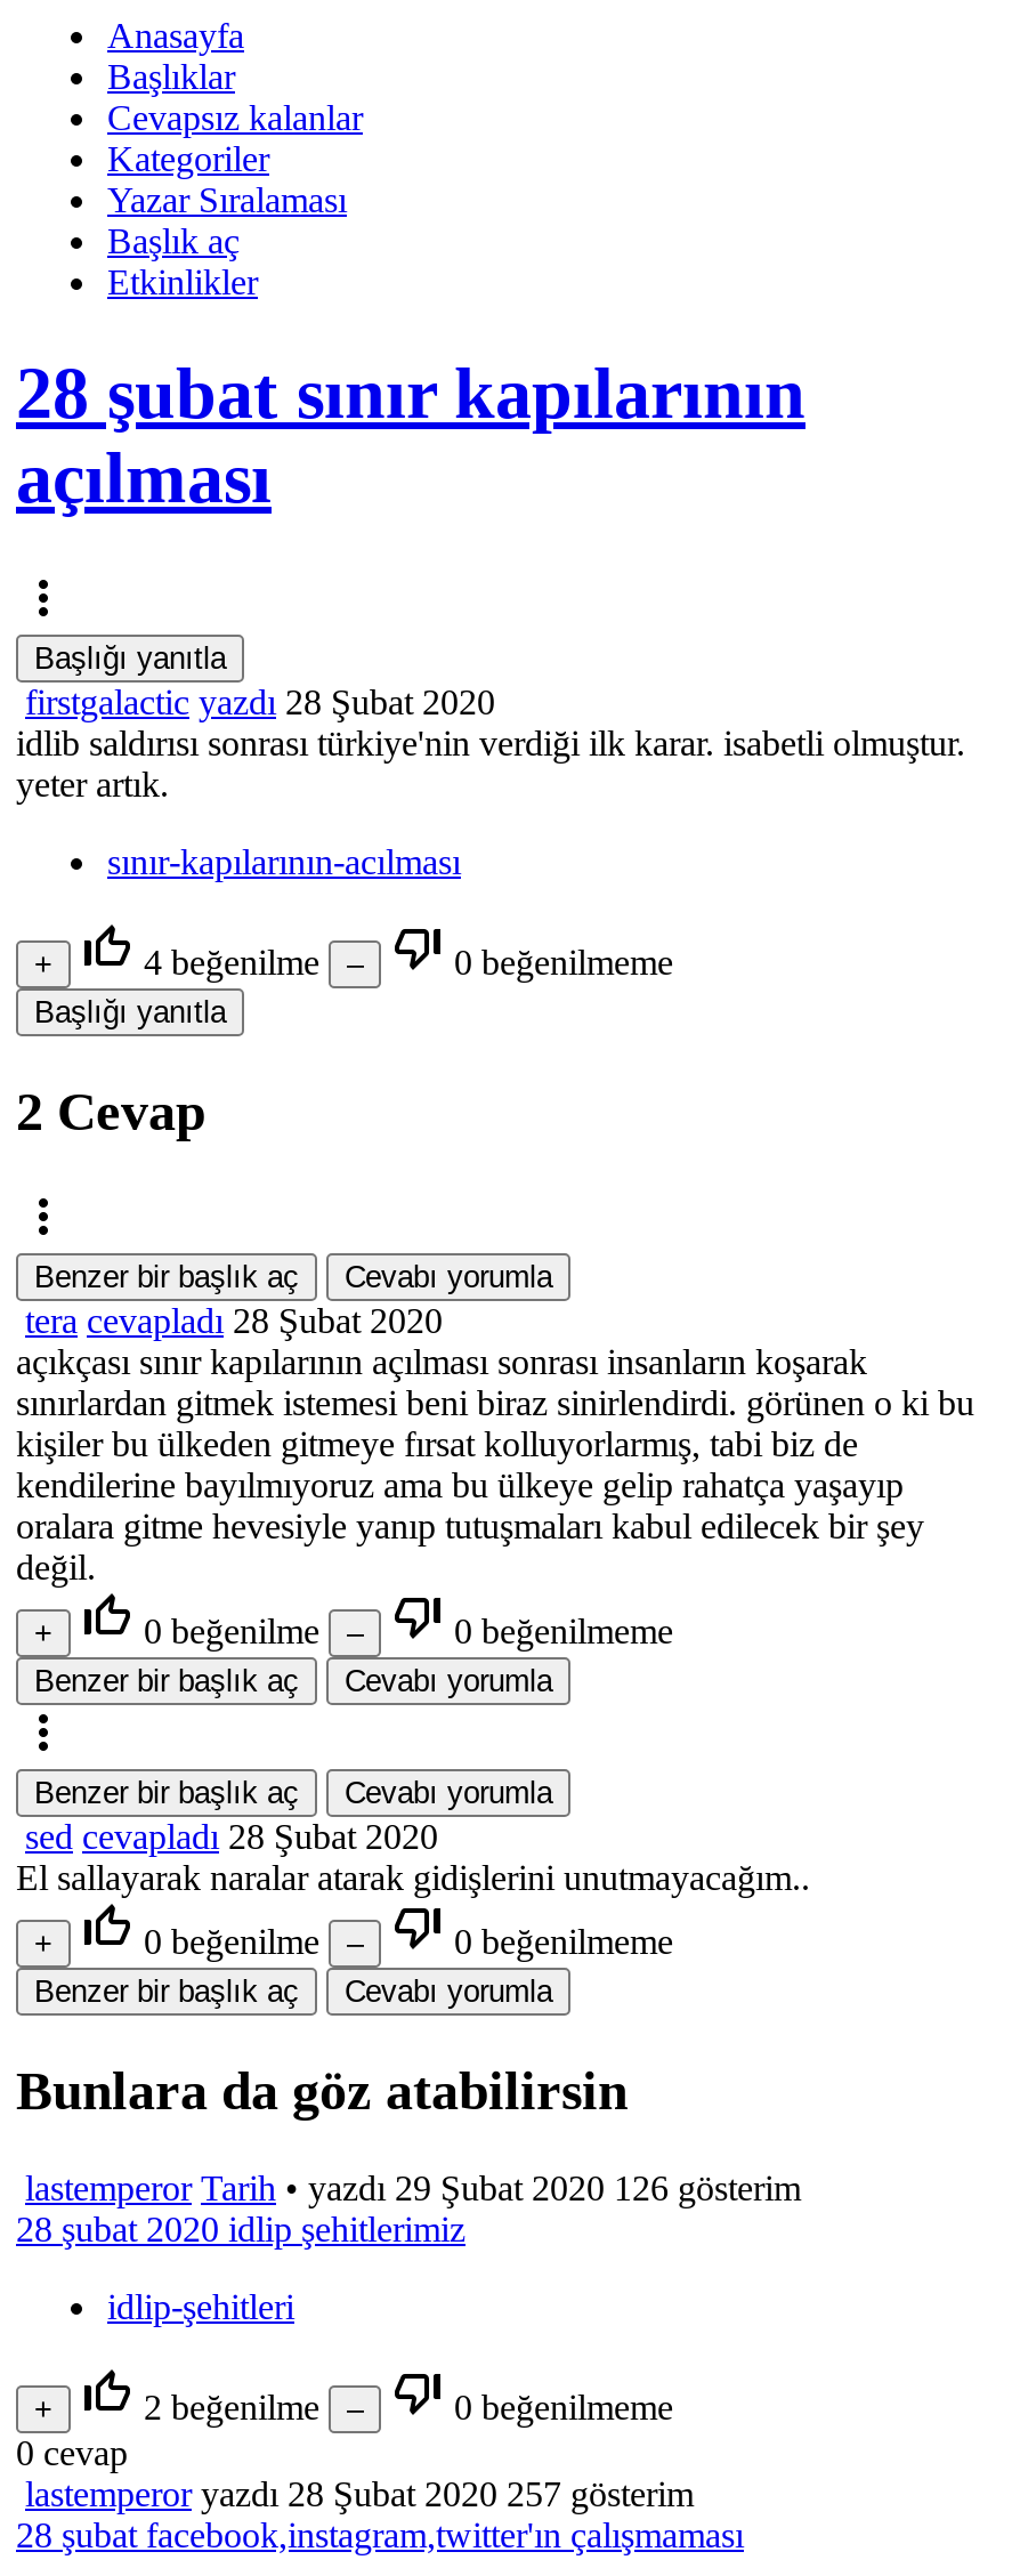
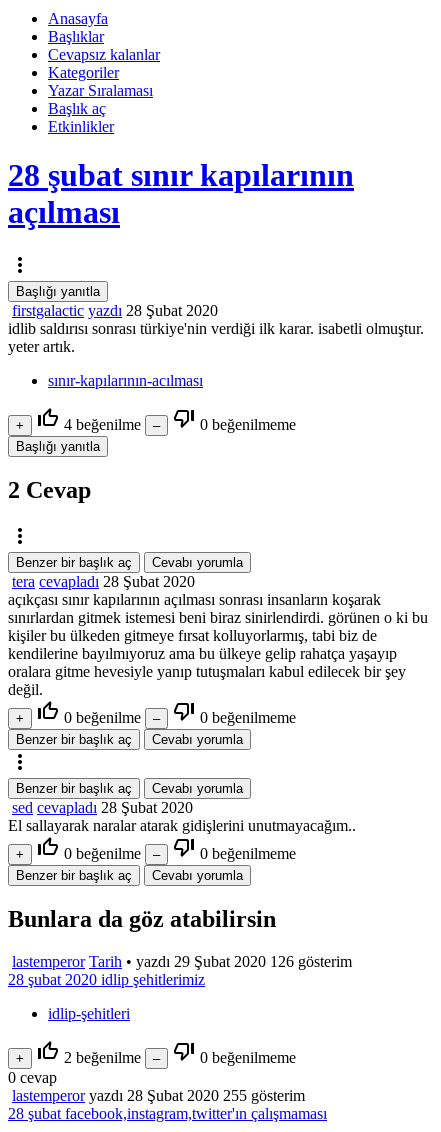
[25,2473,694,2512] lastemperor yazdı 28 Şubat 2020 257 gösterim -> [12,1086,305,1103] lastemperor yazdı 28 Şubat 2020 255 gösterim

